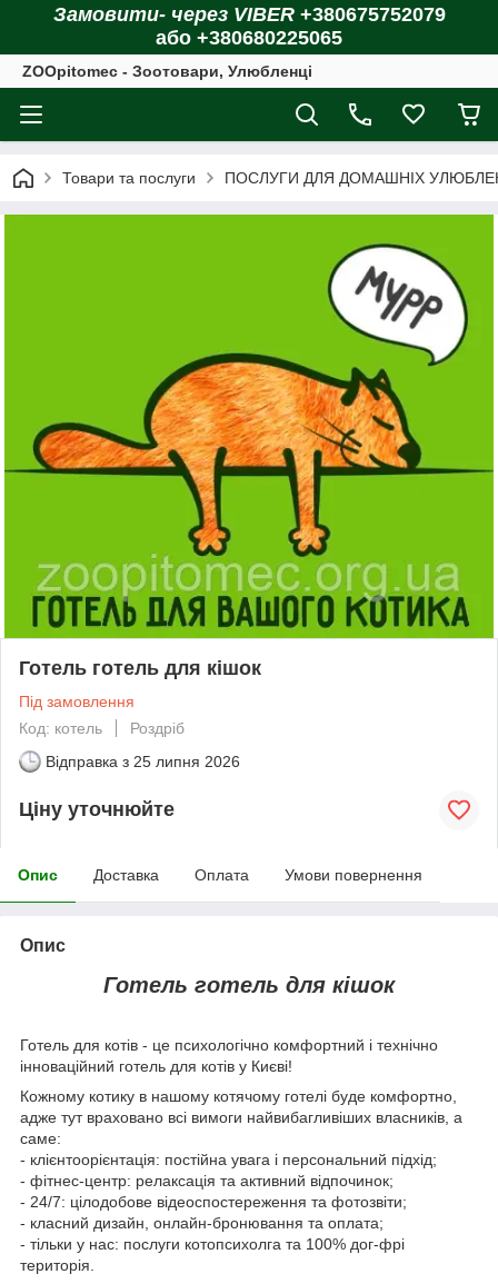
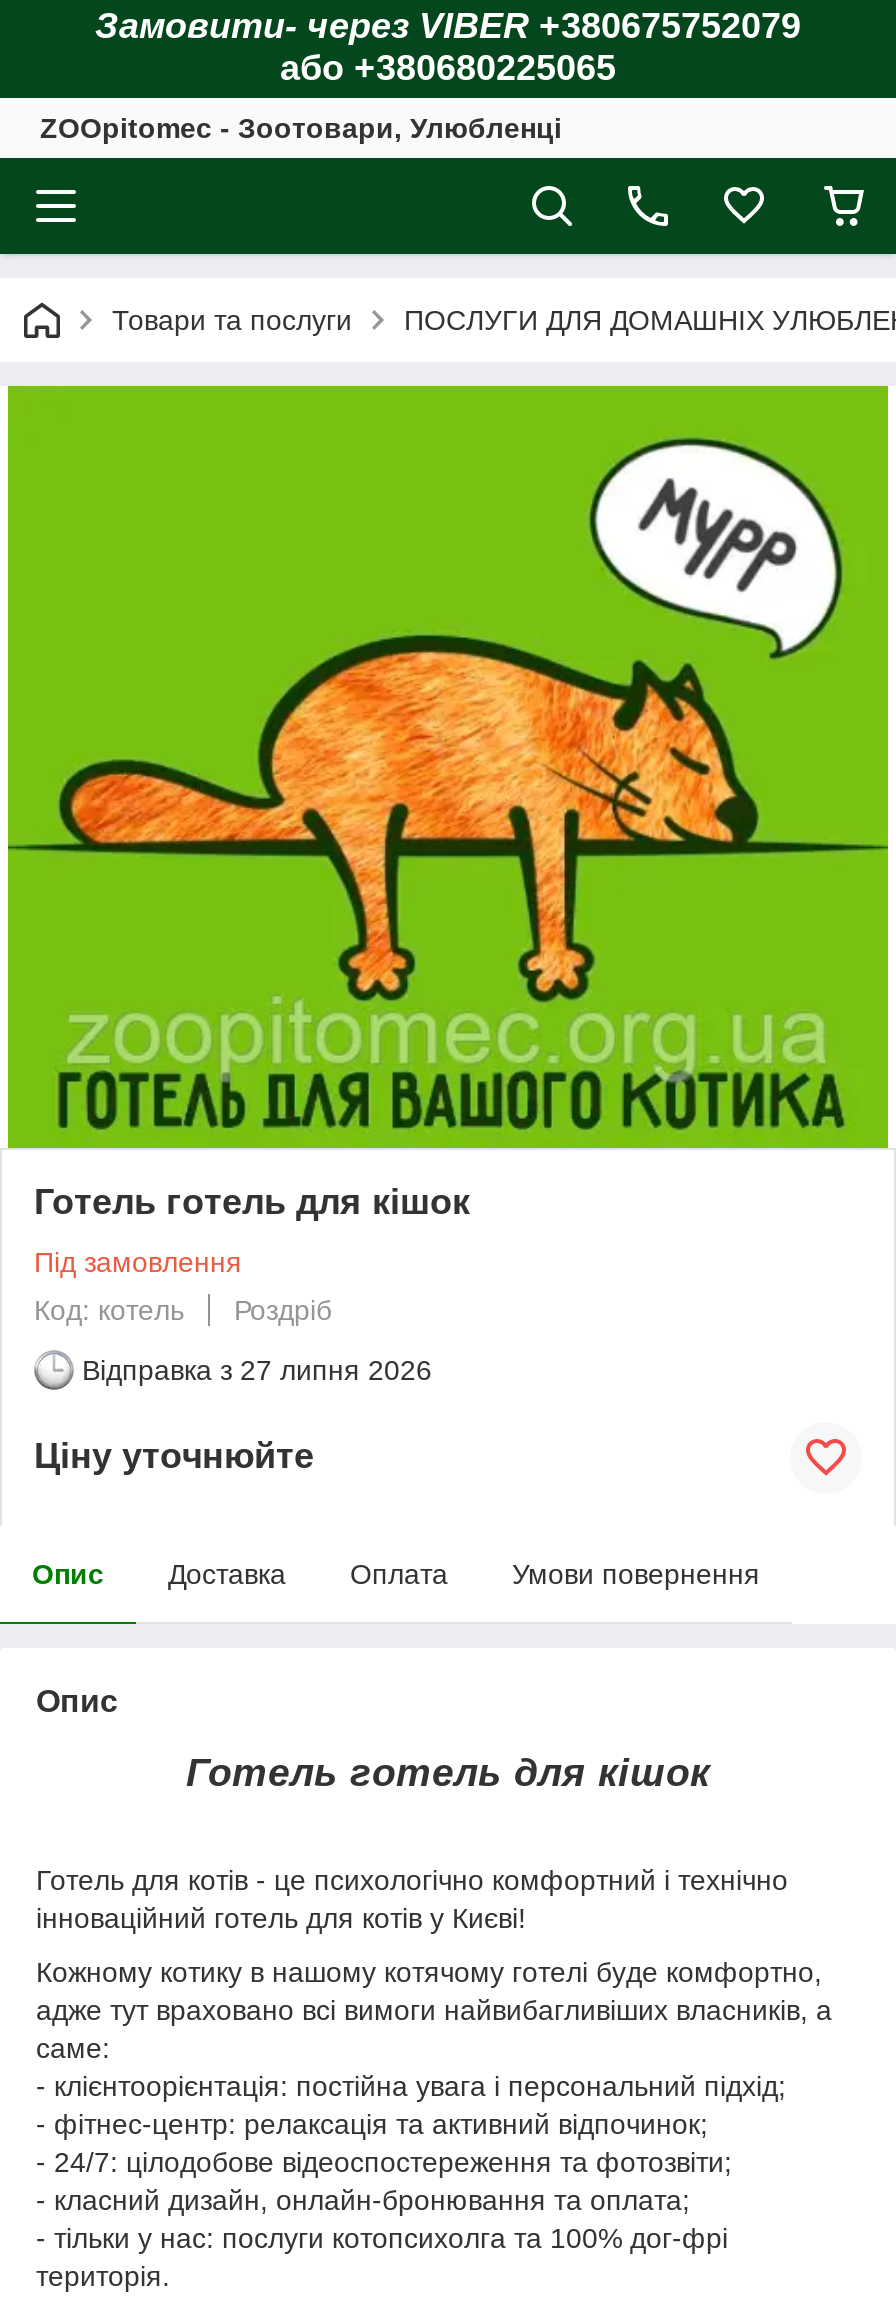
[46,752,240,770] Відправка з 25 липня 2026 -> [82,1354,432,1386] Відправка з 27 липня 2026

